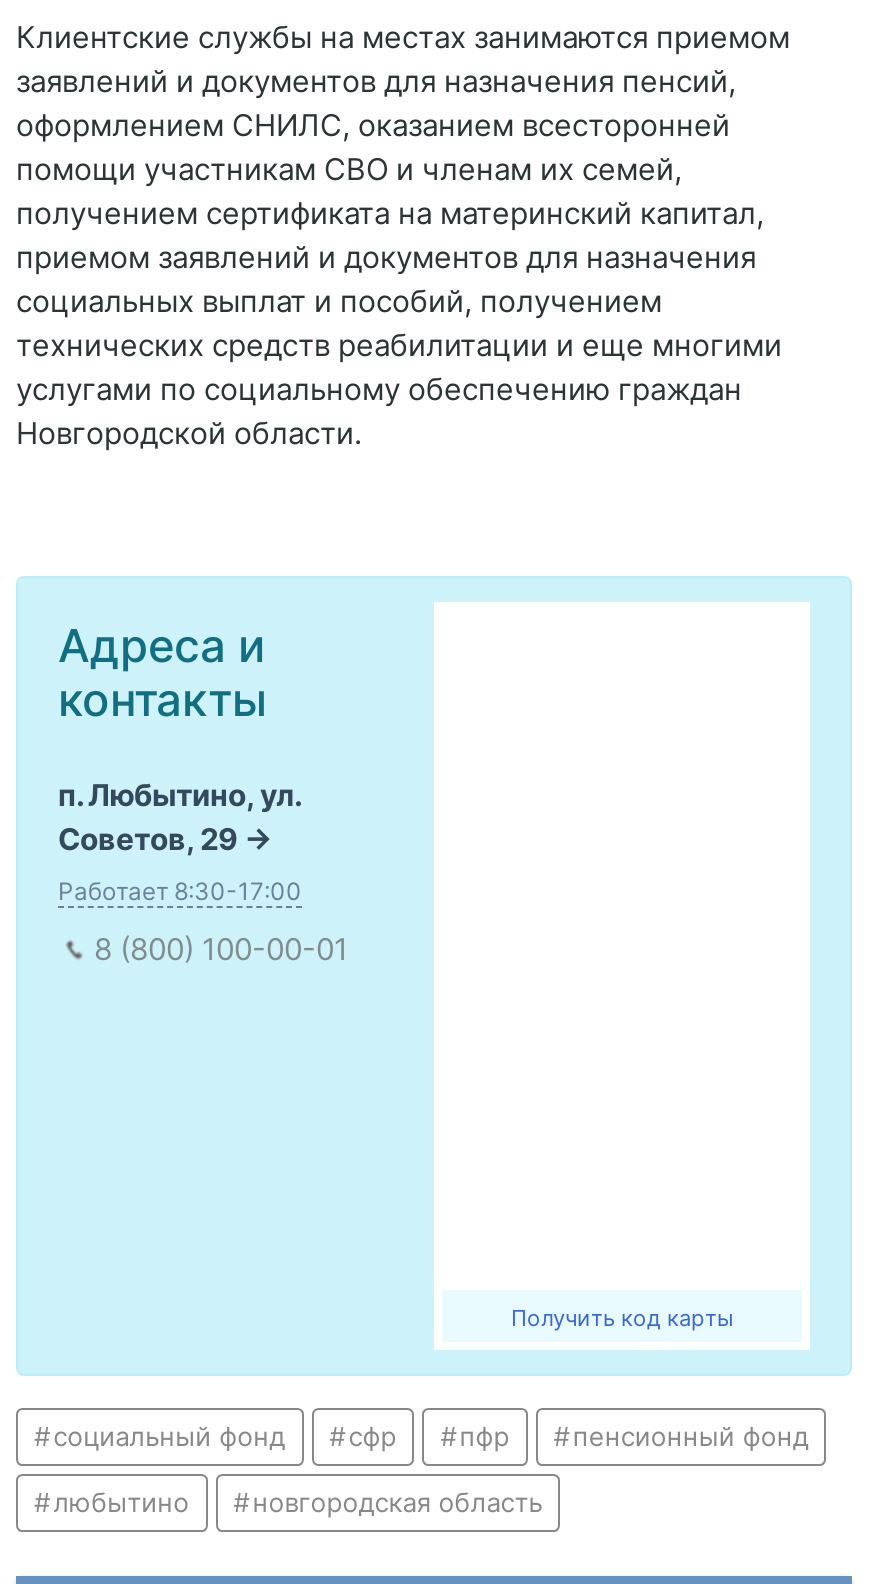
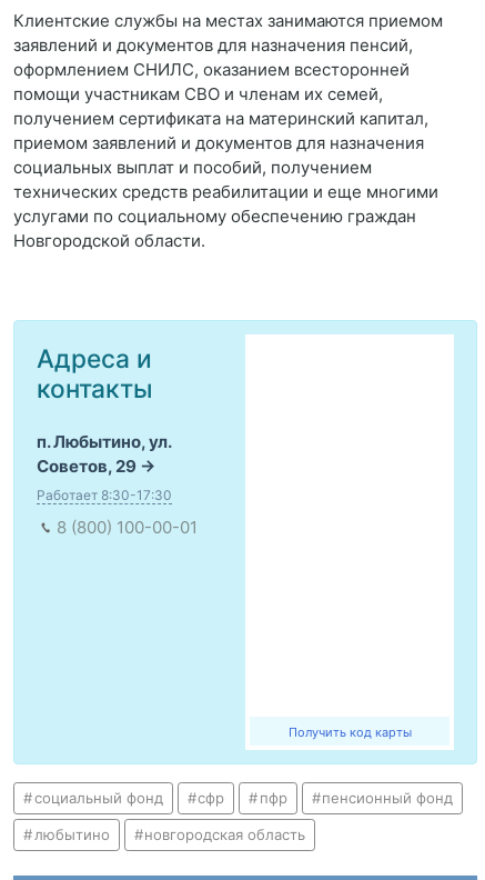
[58,876,302,906] Работает 8:30-17:00 -> [37,487,172,503] Работает 8:30-17:30

